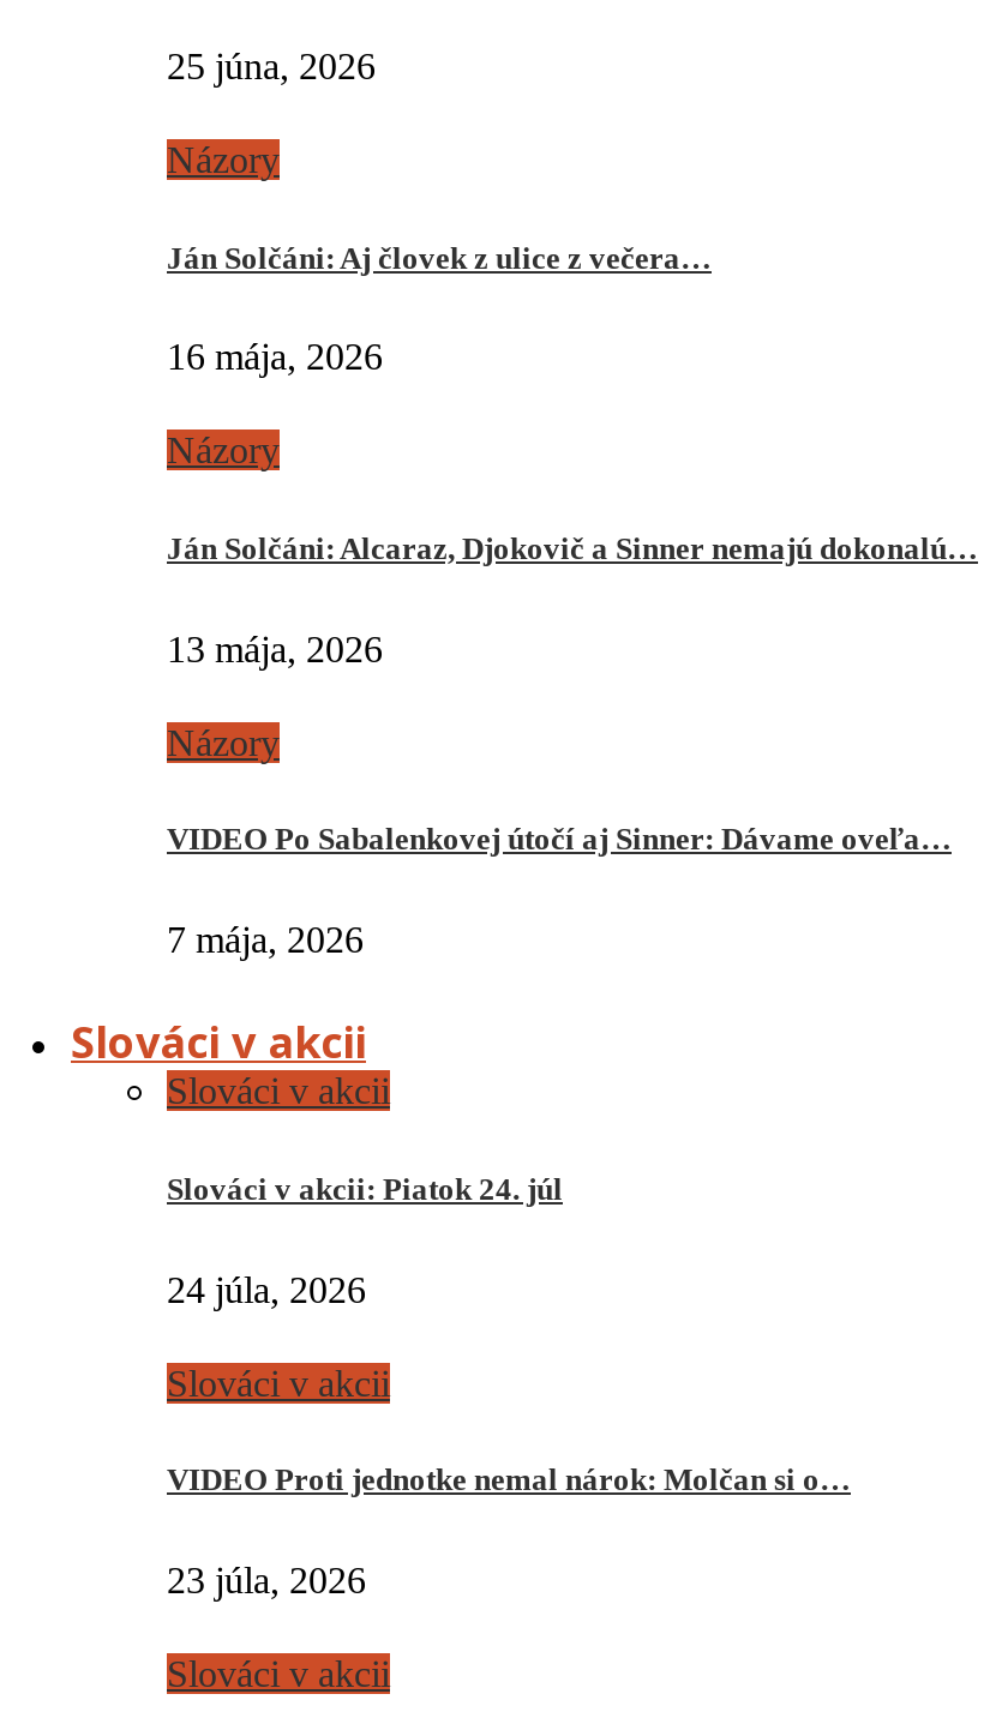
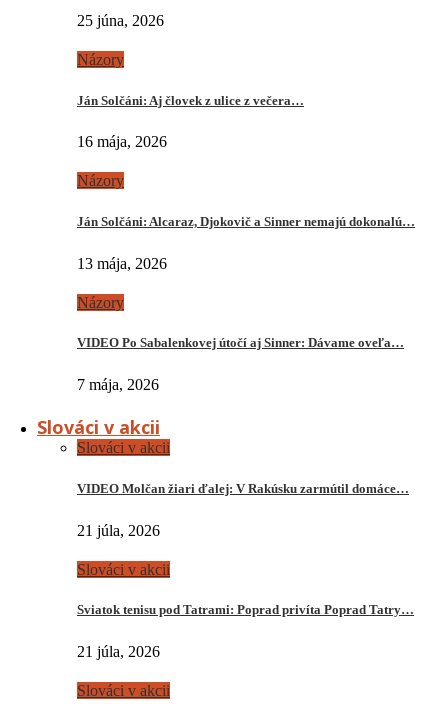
[167,1171,563,1207] Slováci v akcii: Piatok 24. júl -> [77,481,409,496] VIDEO Molčan žiari ďalej: V Rakúsku zarmútil domáce…
[167,1268,366,1309] 24 júla, 2026 -> [77,522,160,539] 21 júla, 2026
[167,1462,851,1498] VIDEO Proti jednotke nemal nárok: Molčan si o… -> [77,602,414,617] Sviatok tenisu pod Tatrami: Poprad privíta Poprad Tatry…
[167,1560,366,1601] 23 júla, 2026 -> [77,643,160,660] 21 júla, 2026

